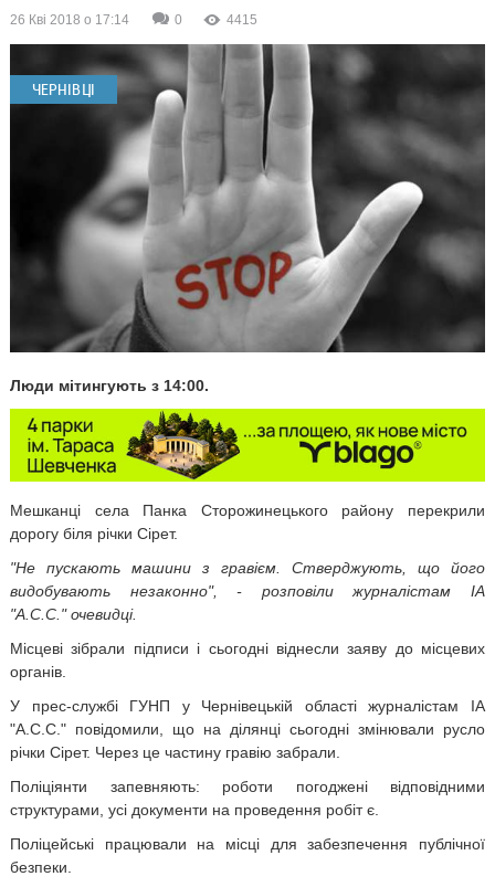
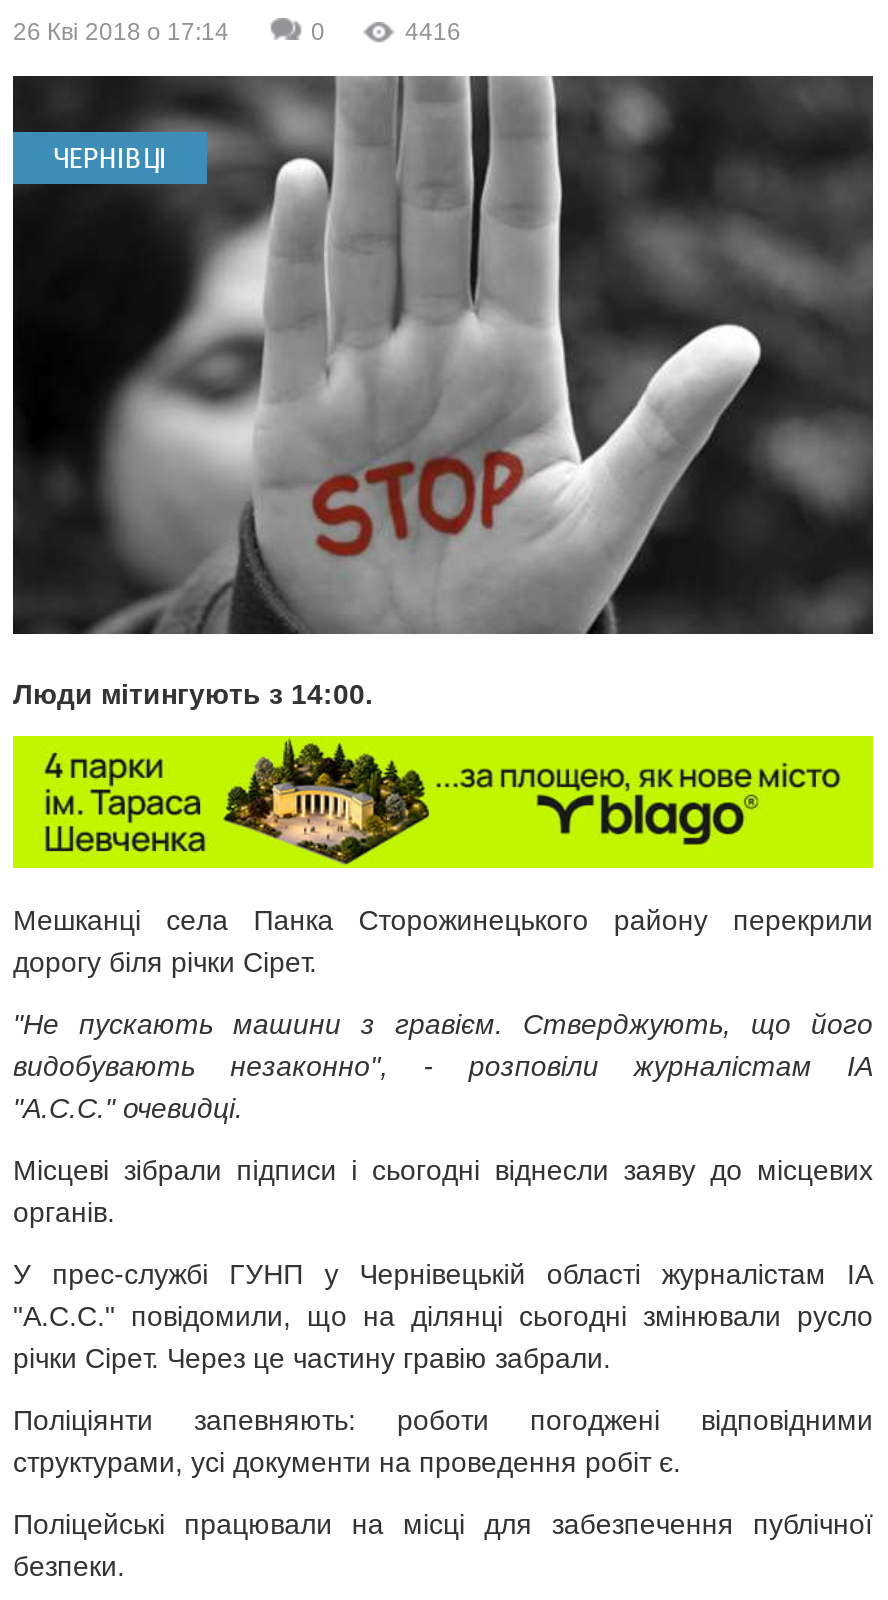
[227,12,257,28] 4415 -> [405,18,461,46] 4416

